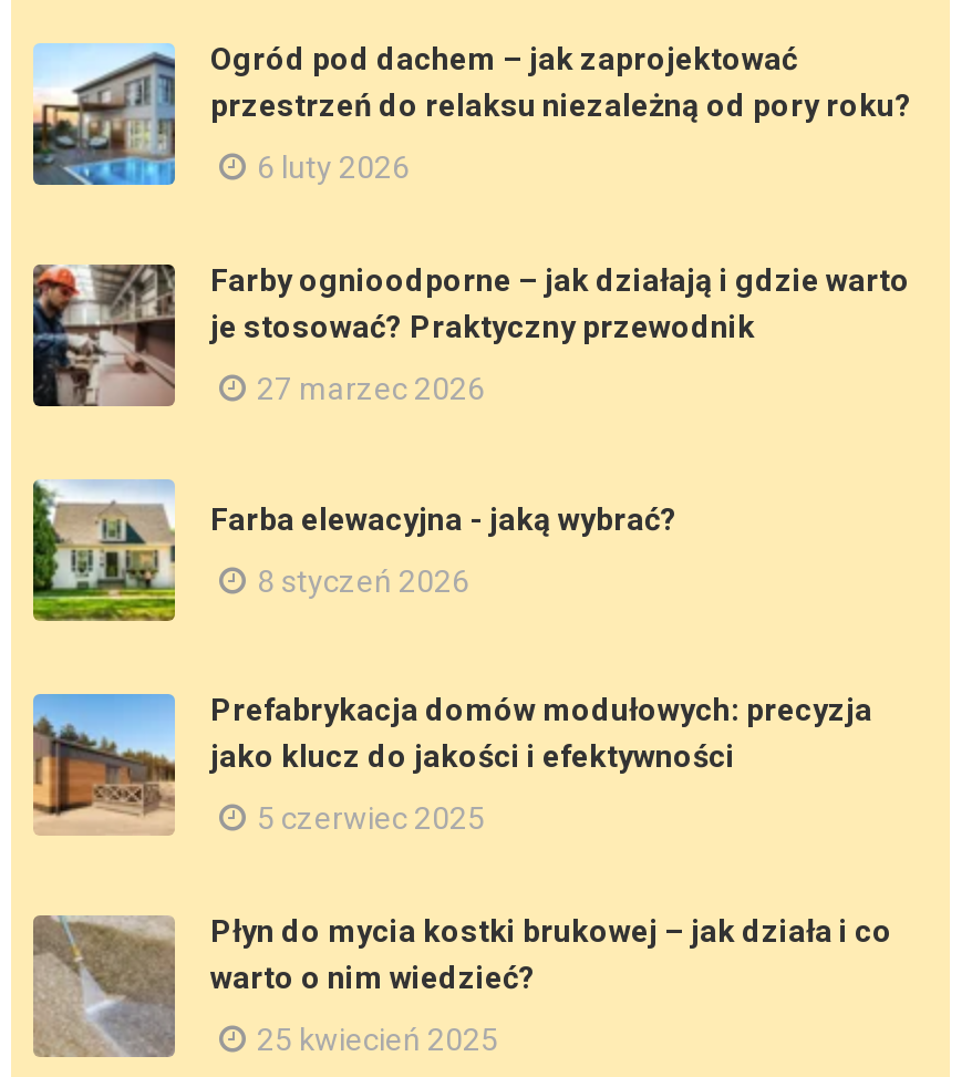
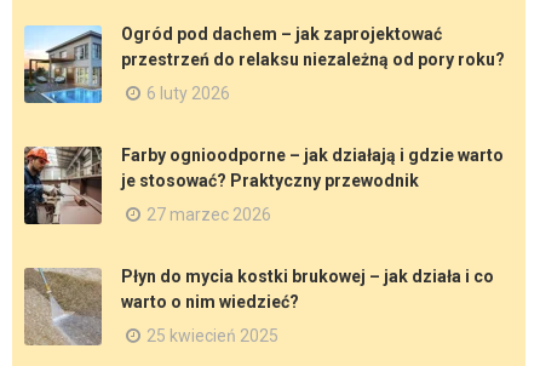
[31,477,678,623] [image] | Farba elewacyjna - jaką wybrać? | 8 styczeń 2026 -> none
[31,692,872,836] [image] | Prefabrykacja domów modułowych: precyzja | jako klucz do jakości i efektywności | 5 czerwiec 2025 -> none

